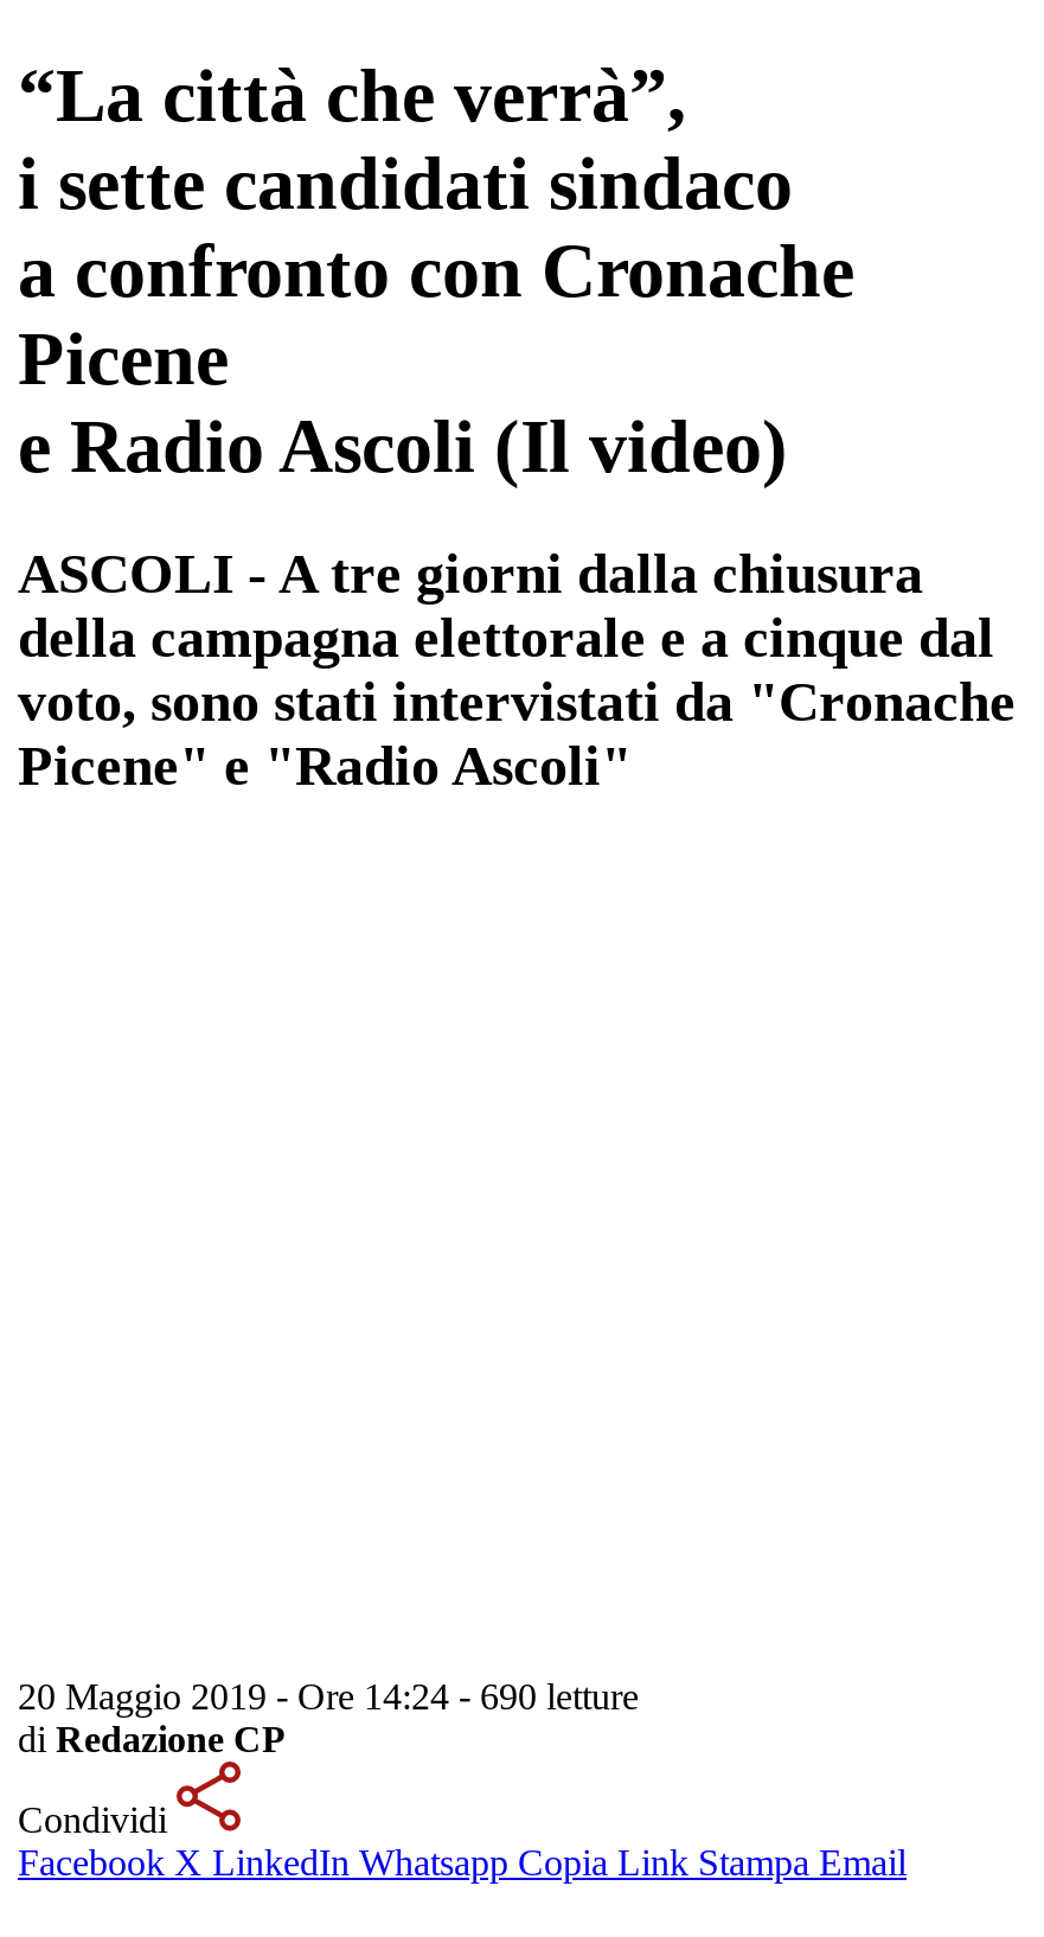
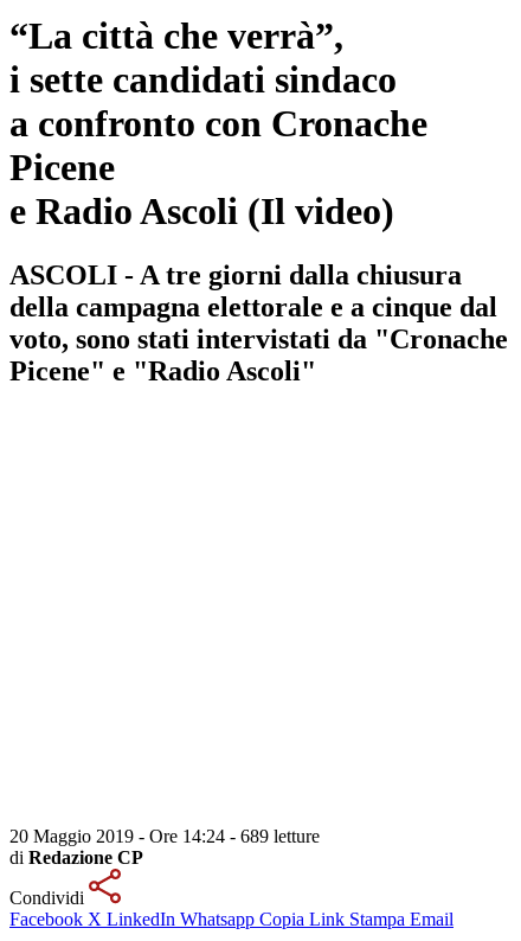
[18,1676,639,1716] 20 Maggio 2019 - Ore 14:24 - 690 letture -> [9,826,320,846] 20 Maggio 2019 - Ore 14:24 - 689 letture

